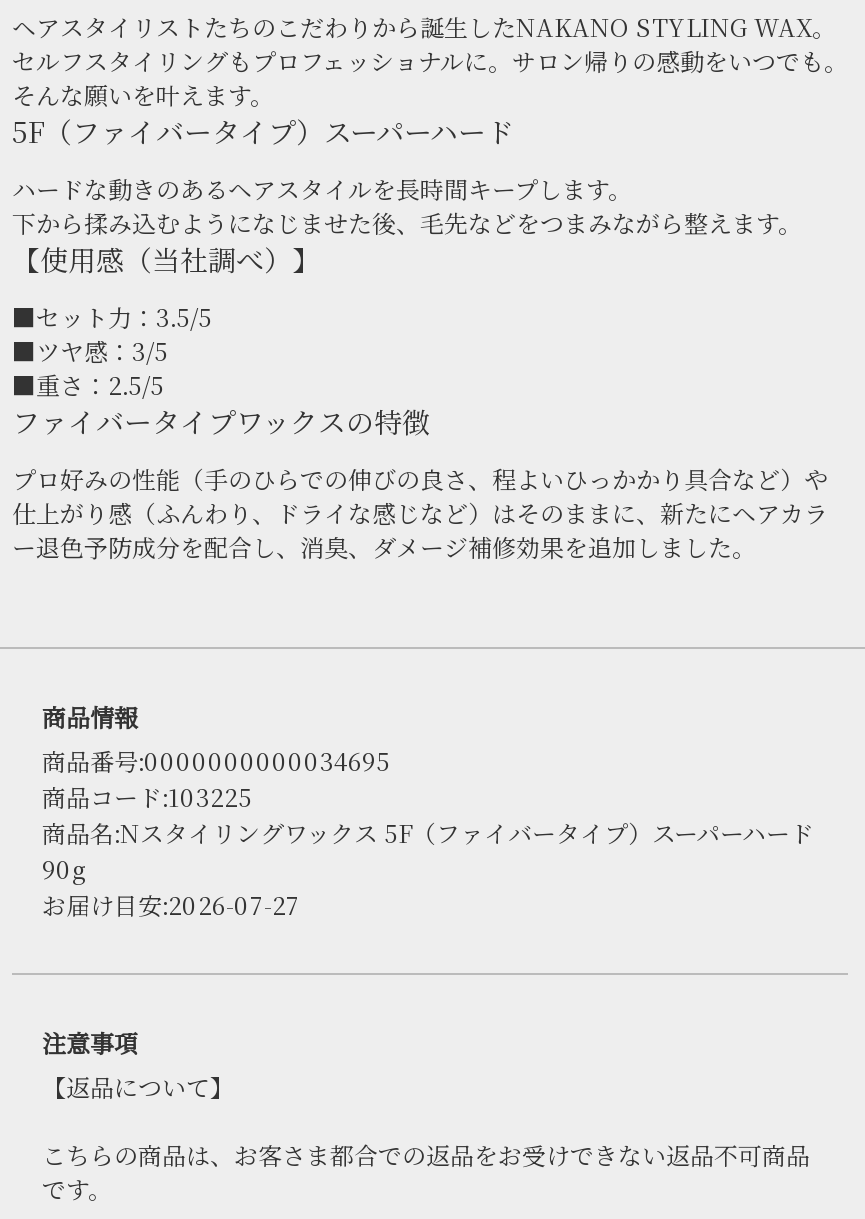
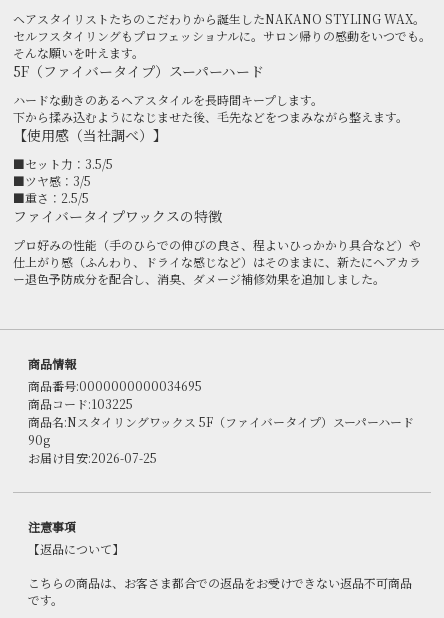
[42,887,300,921] お届け目安:2026-07-27 -> [28,449,157,466] お届け目安:2026-07-25

